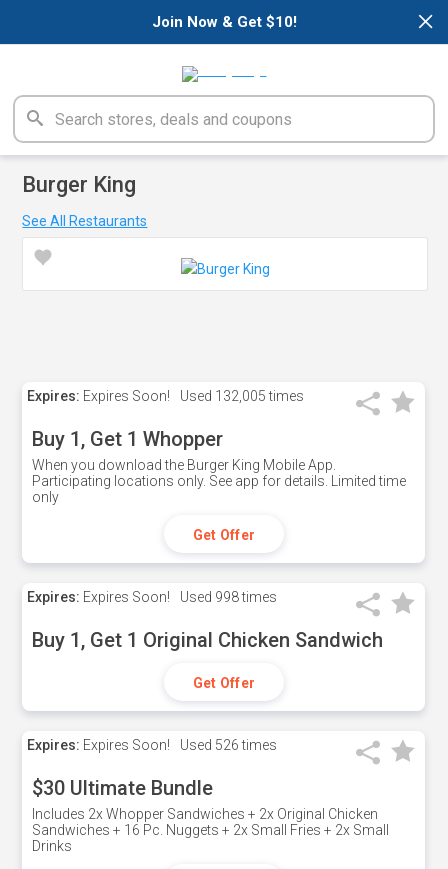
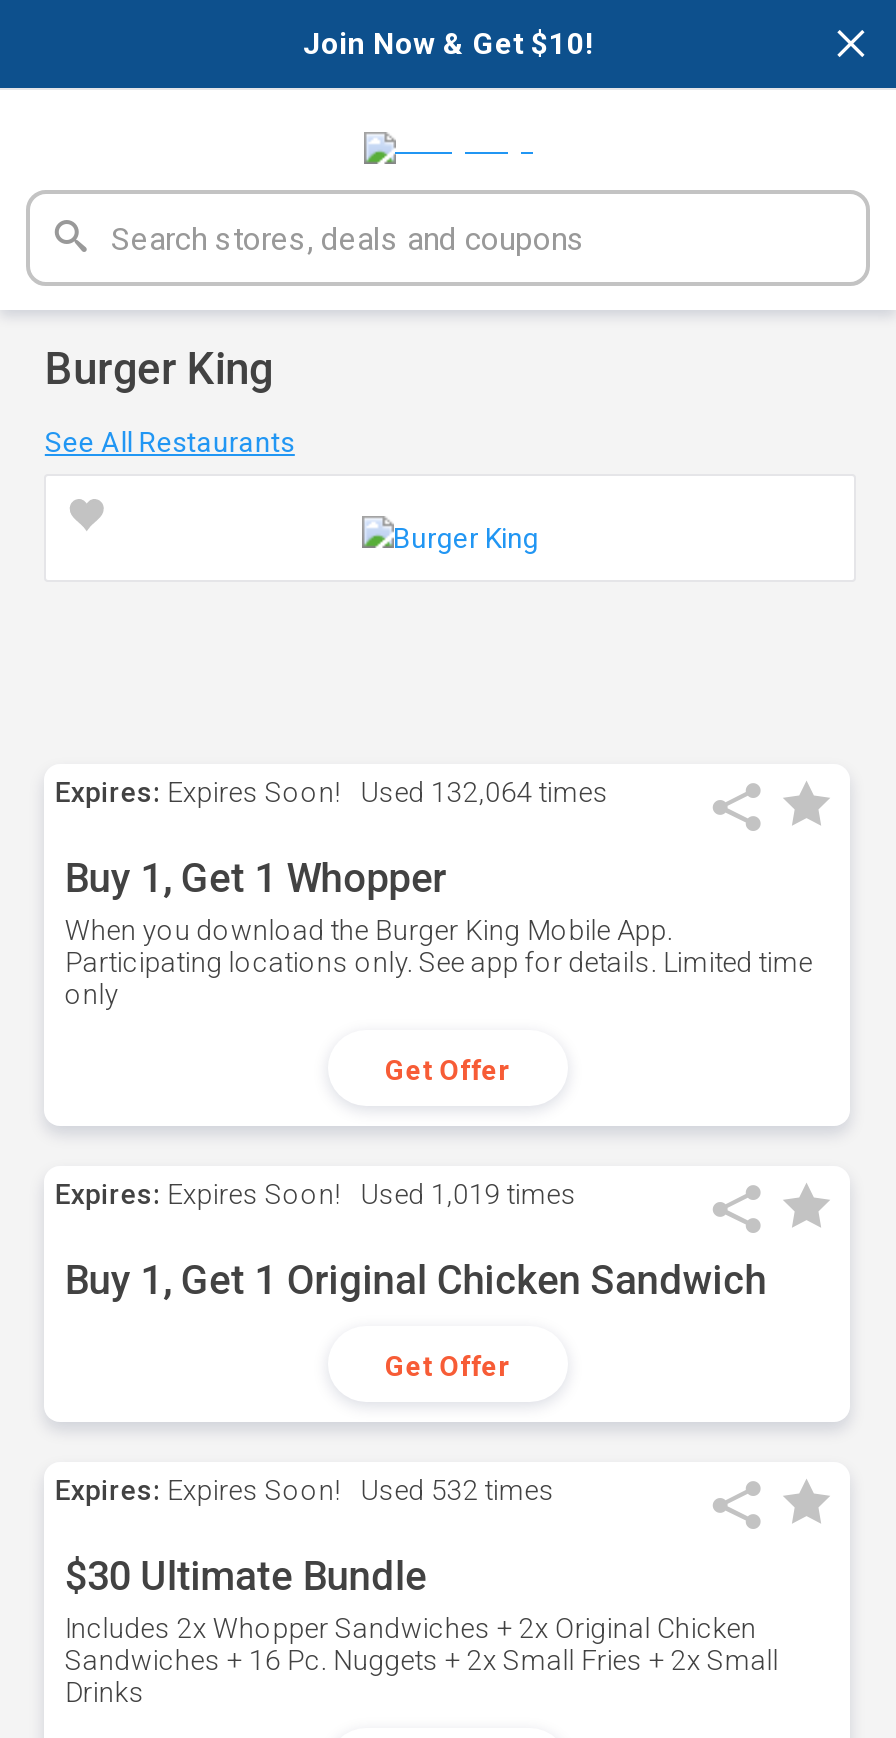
[27,388,304,404] Expires: Expires Soon! Used 132,005 times -> [55,776,609,808] Expires: Expires Soon! Used 132,064 times
[27,589,277,605] Expires: Expires Soon! Used 998 times -> [55,1178,577,1210] Expires: Expires Soon! Used 1,019 times
[27,737,277,753] Expires: Expires Soon! Used 526 times -> [55,1474,555,1506] Expires: Expires Soon! Used 532 times

